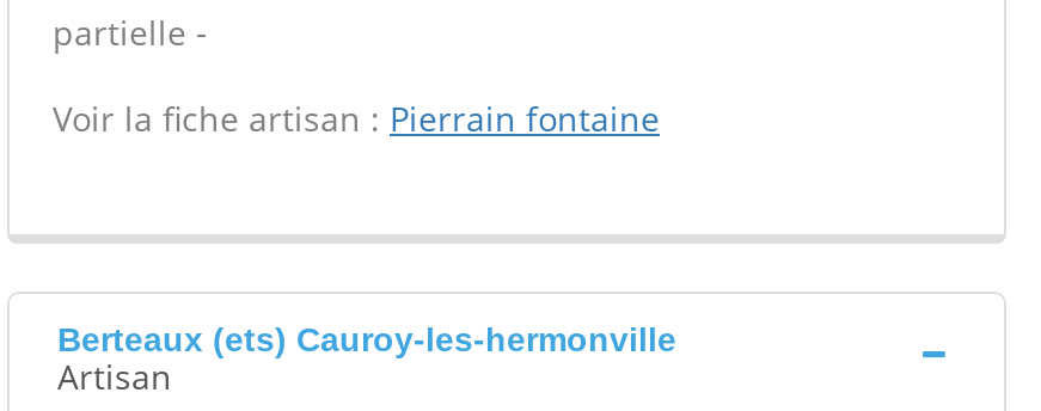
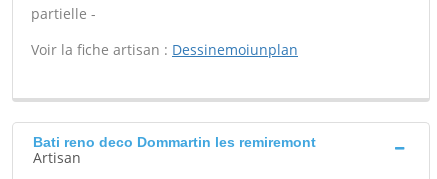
[53,96,660,141] Voir la fiche artisan : Pierrain fontaine -> [31,40,298,59] Voir la fiche artisan : Dessinemoiunplan
[57,320,676,358] Berteaux (ets) Cauroy-les-hermonville -> [33,134,316,150] Bati reno deco Dommartin les remiremont

